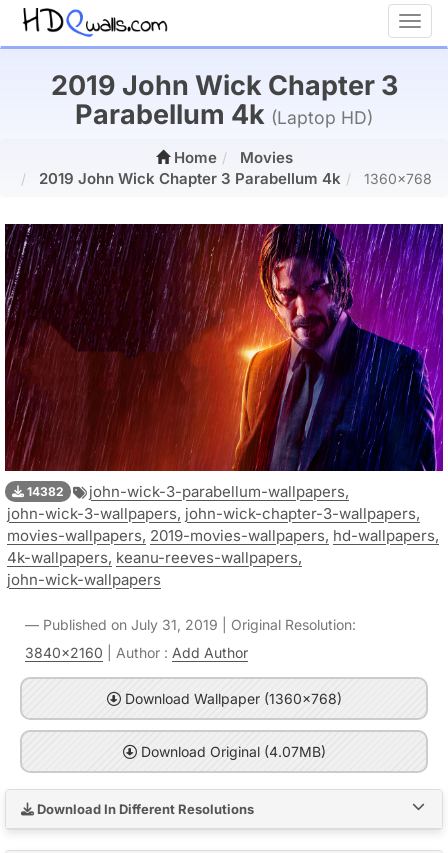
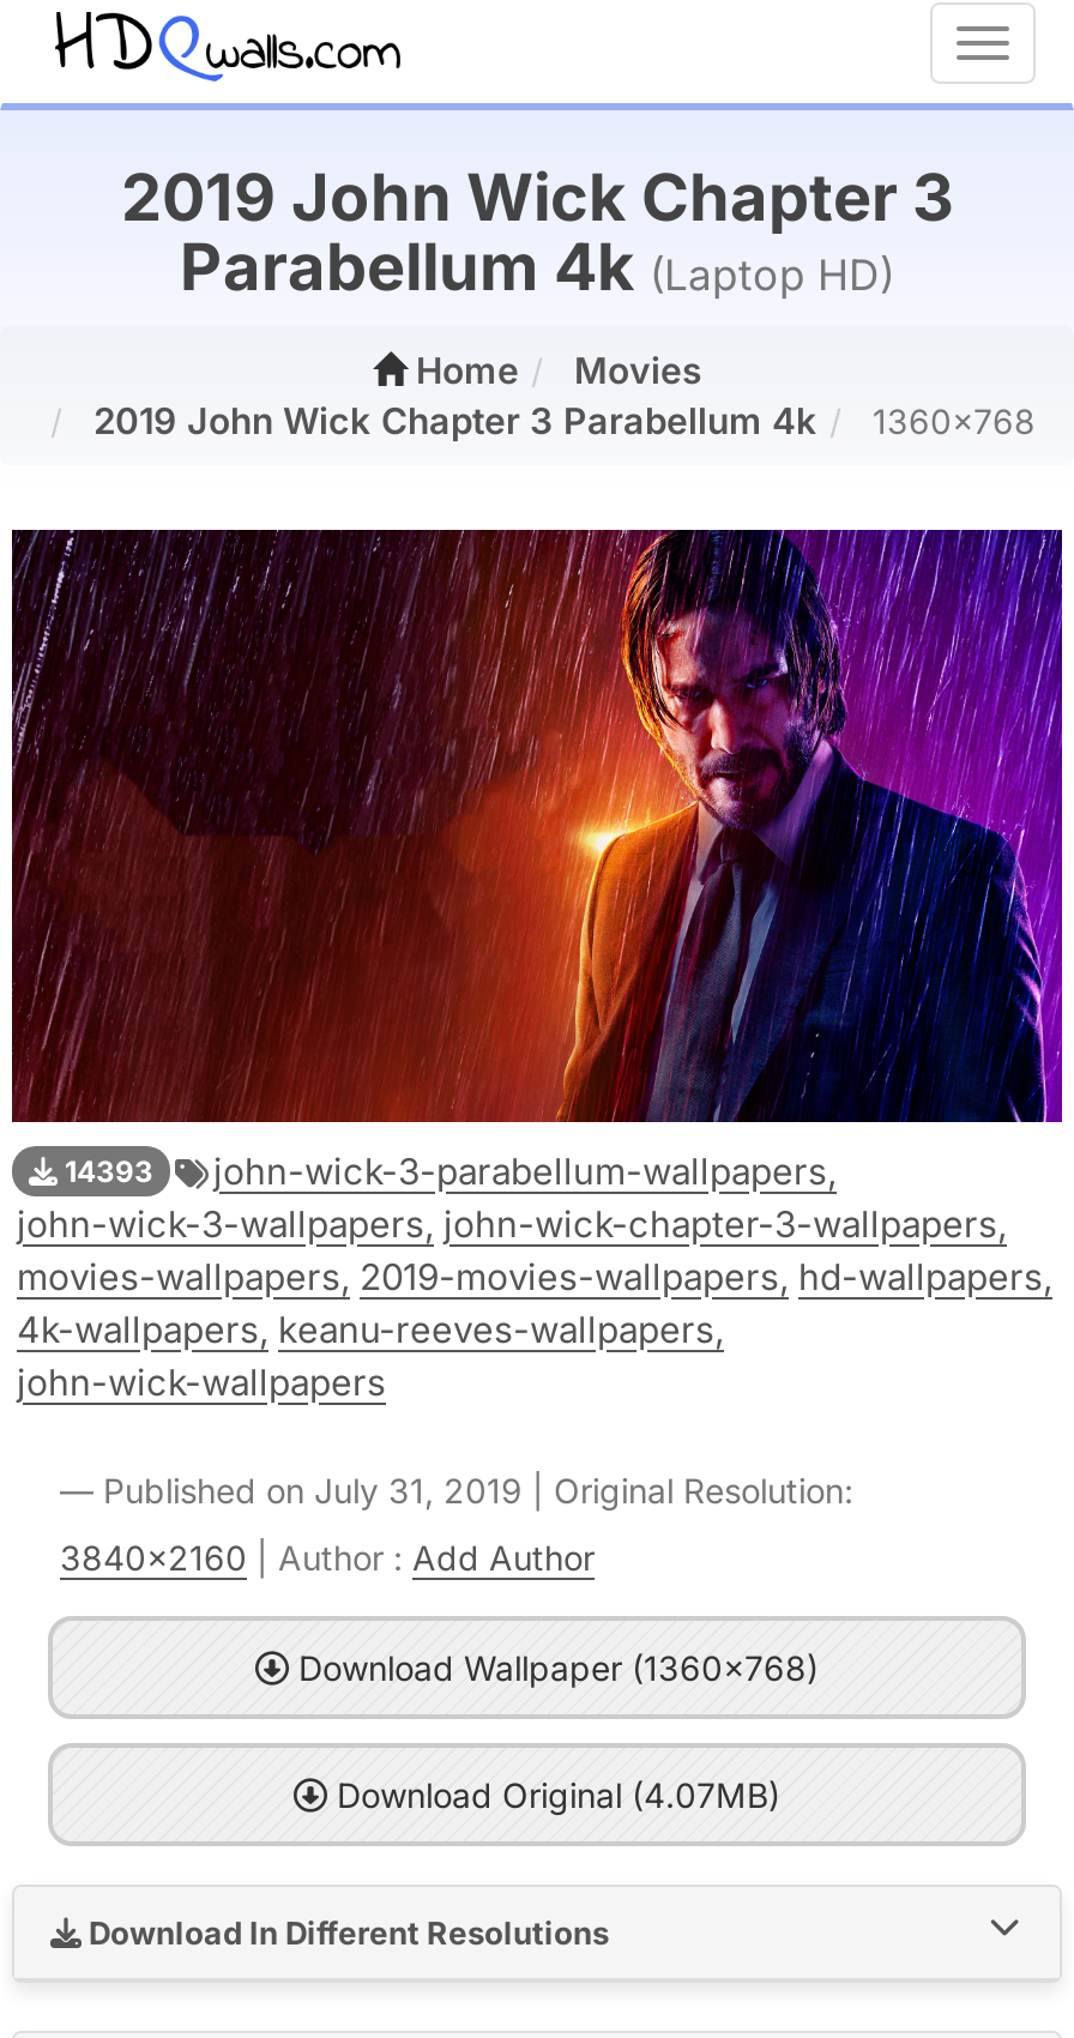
[24,482,349,501] 14382 john-wick-3-parabellum-wallpapers, -> [58,1149,837,1195] 14393 john-wick-3-parabellum-wallpapers,

